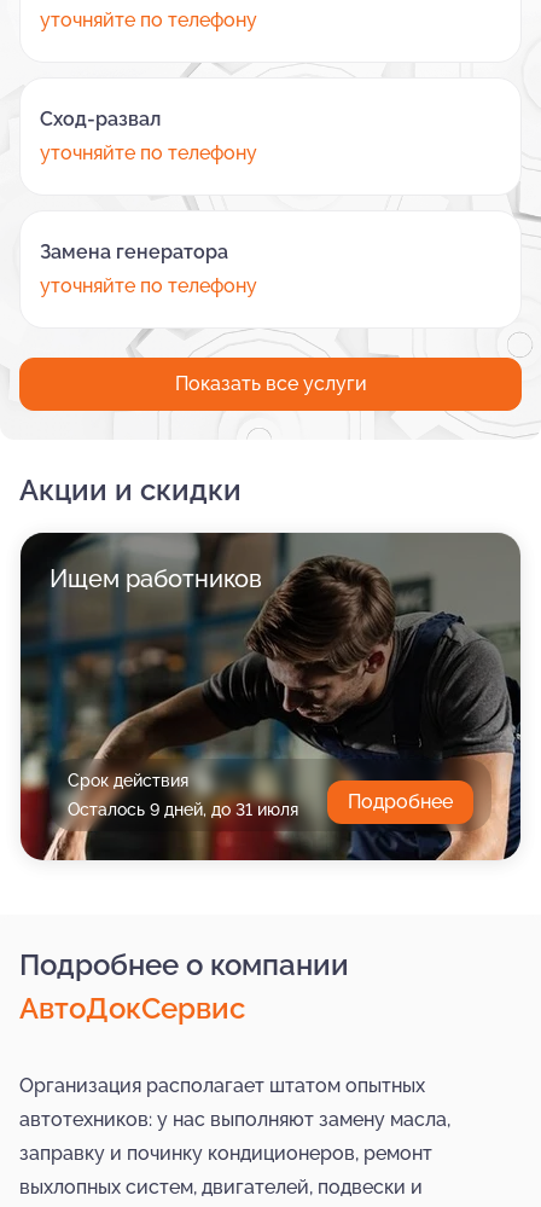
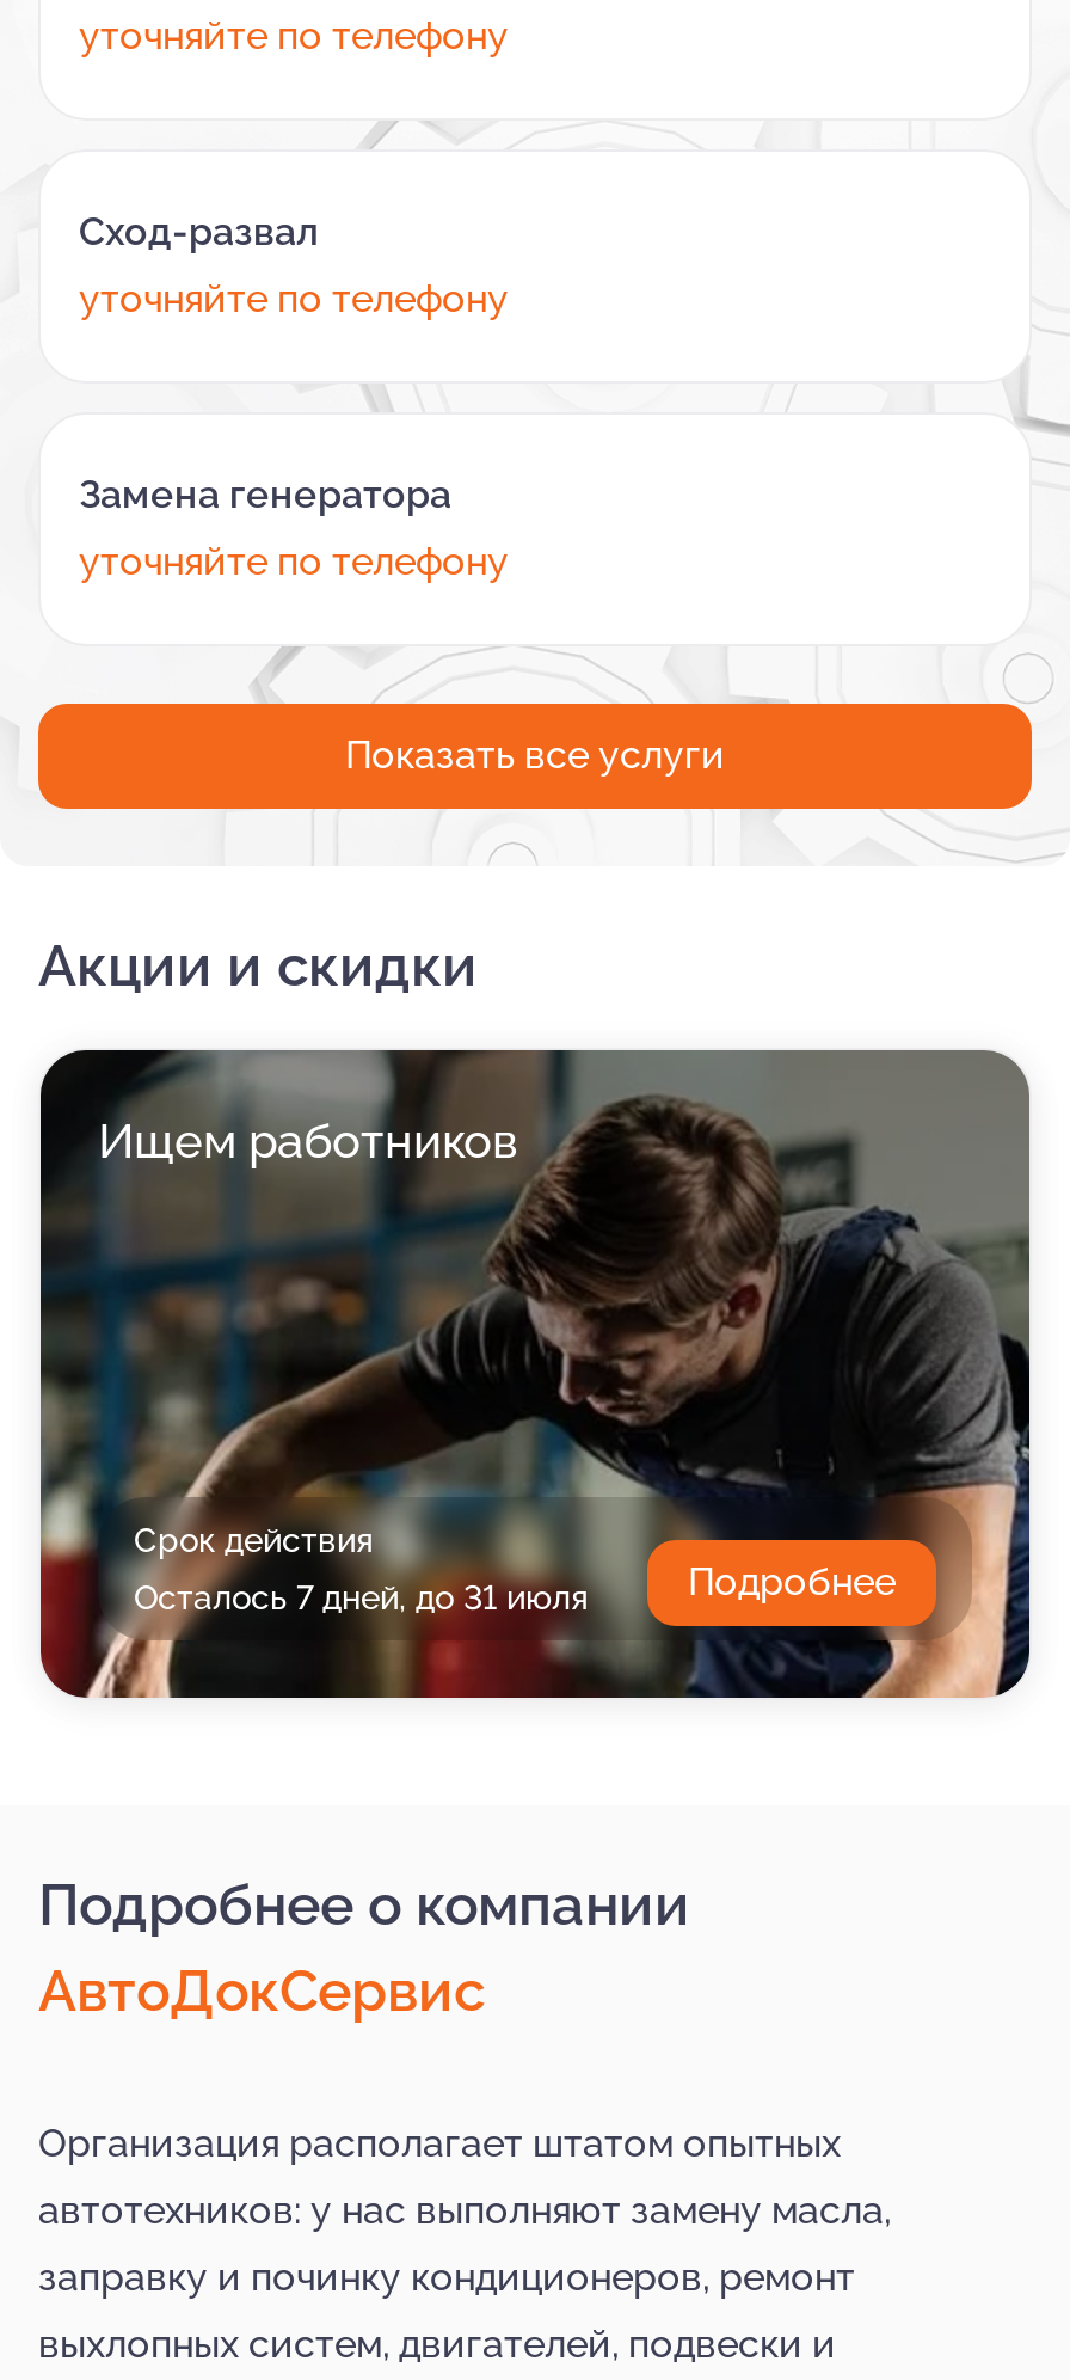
[68,800,298,819] Осталось 9 дней, до 31 июля -> [134,1578,588,1617] Осталось 7 дней, до 31 июля

